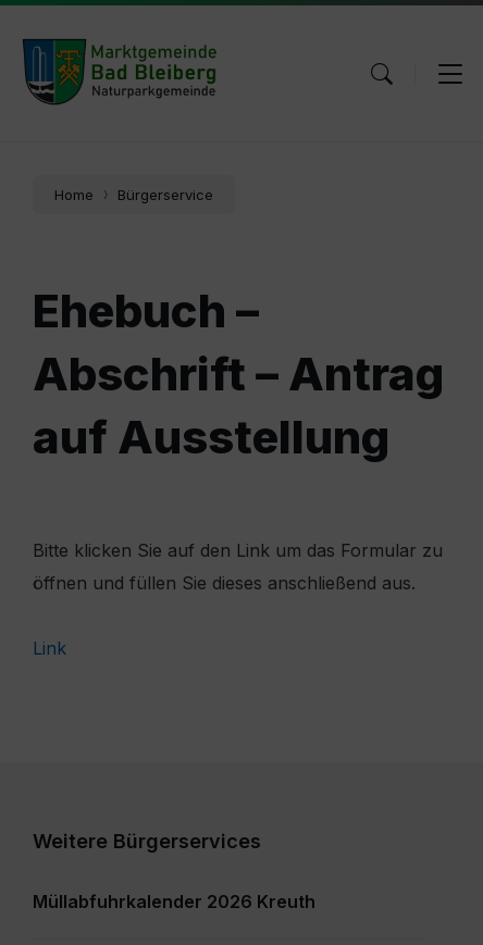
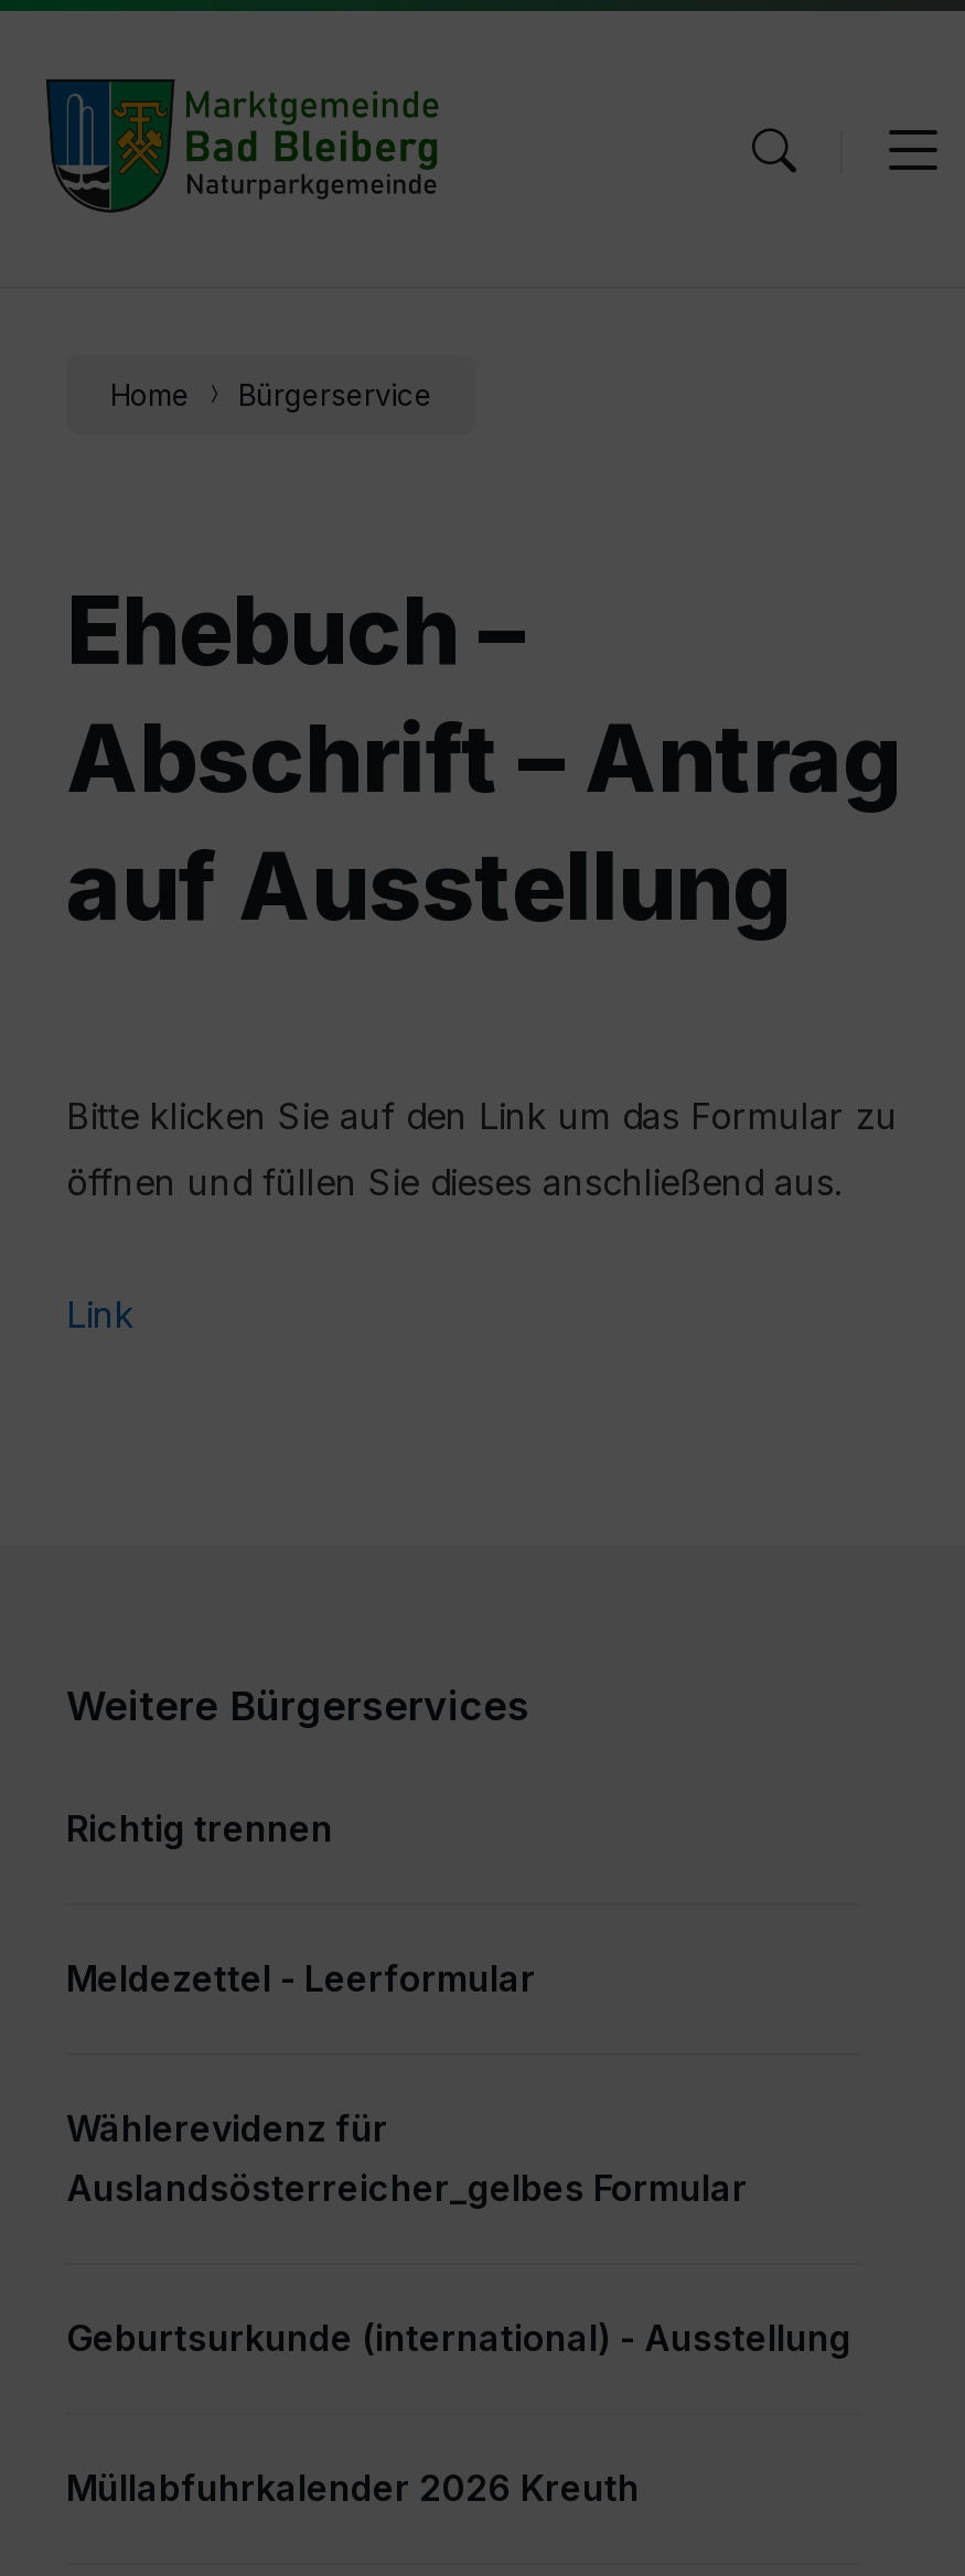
none -> [66,1807,851,2361] Richtig trennen | Meldezettel - Leerformular | Wählerevidenz für | Auslandsösterreicher_gelbes Formular | Geburtsurkunde (international) - Ausstellung

